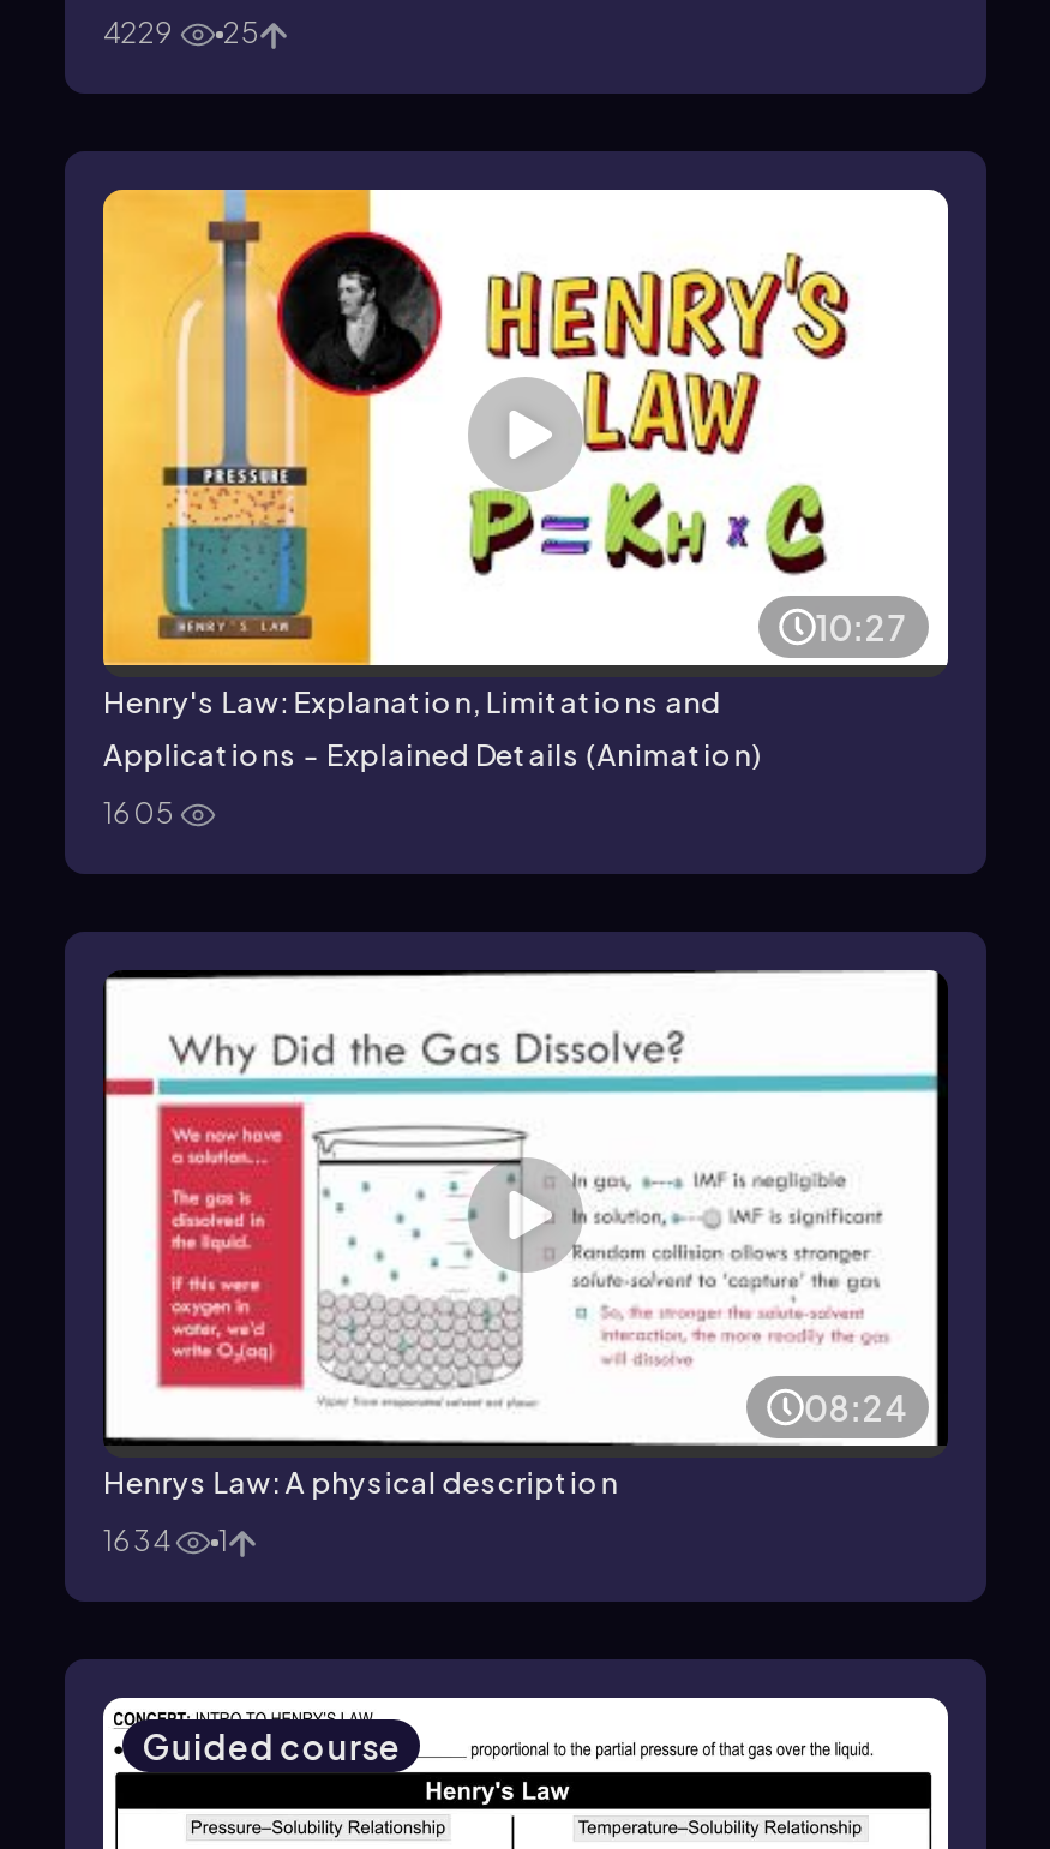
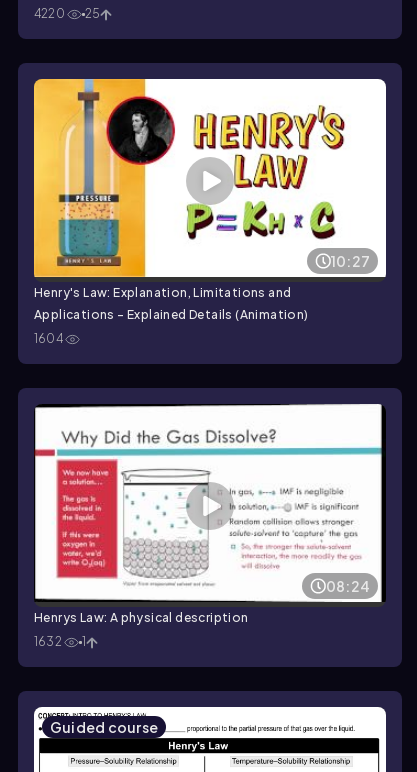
[103,15,260,51] 4229 25 -> [34,6,100,21] 4220 25
[103,795,175,831] 1605 -> [34,331,63,346] 1604
[103,1523,170,1559] 1634 -> [34,634,62,649] 1632

